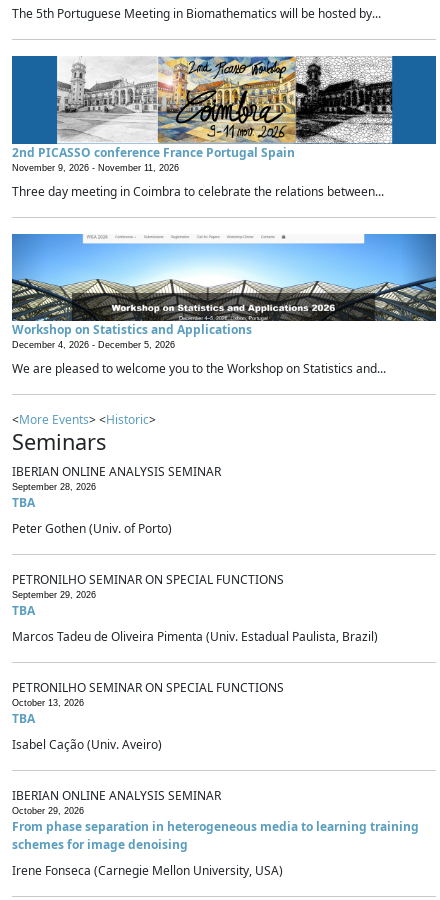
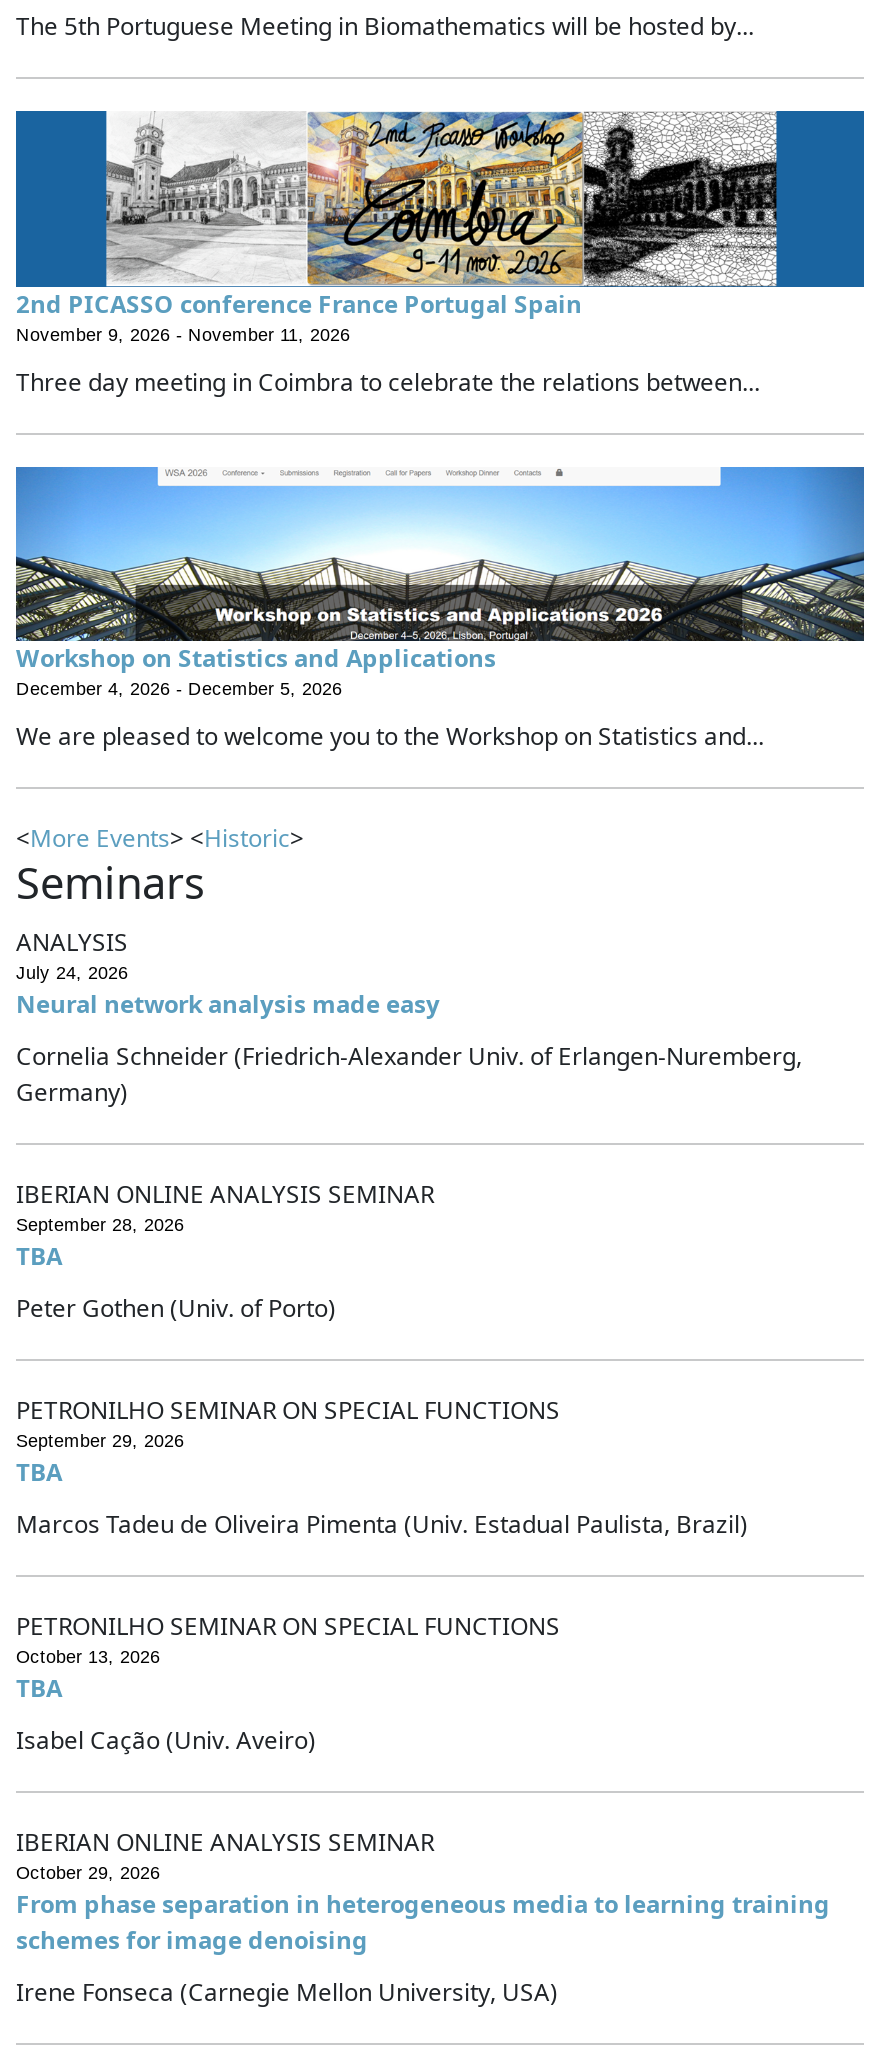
none -> [16,926,802,1110] ANALYSIS | July 24, 2026 | Neural network analysis made easy | Cornelia Schneider (Friedrich-Alexander Univ. of Erlangen-Nuremberg, | Germany)

